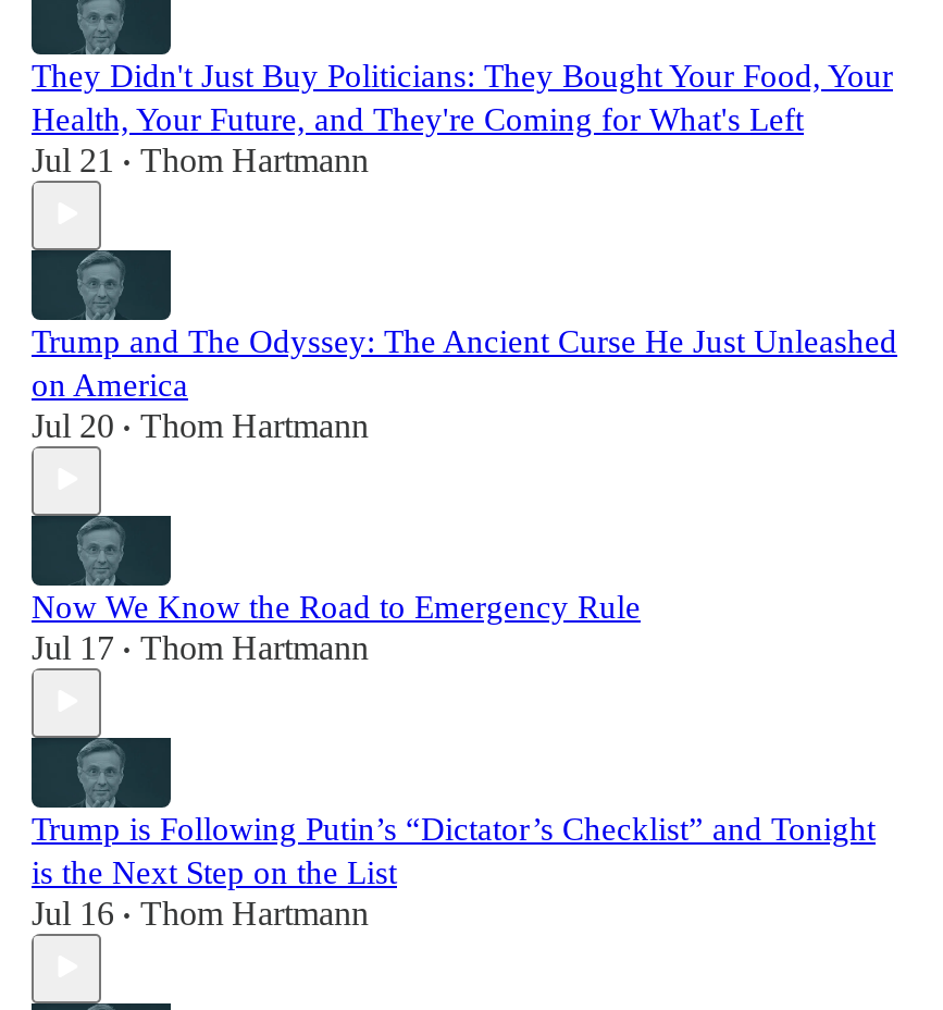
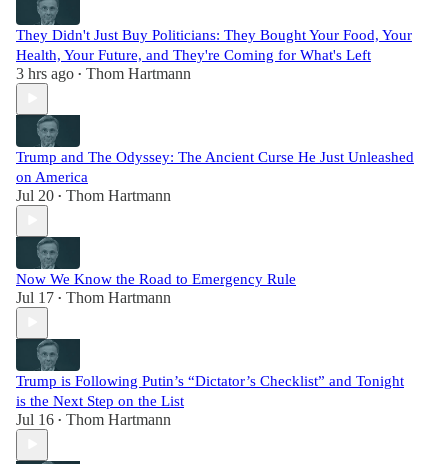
[32,141,369,178] Jul 21 • Thom Hartmann -> [16,65,191,82] 3 hrs ago • Thom Hartmann

